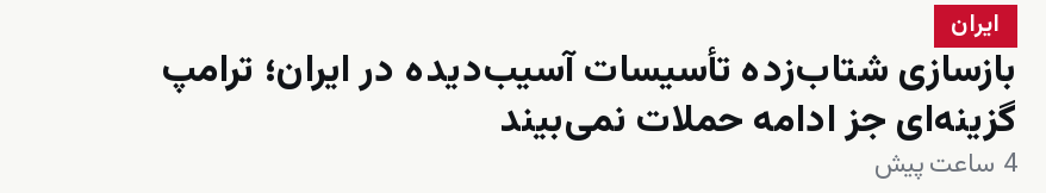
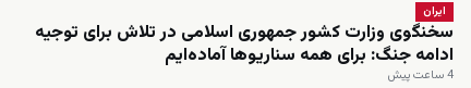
[162,43,1017,152] بازسازی شتاب‌زده تأسیسات آسیب‌دیده در ایران؛ ترامپ | گزینه‌ای جز ادامه حملات نمی‌بیند -> [35,20,454,70] سخنگوی وزارت کشور جمهوری اسلامی در تلاش برای توجیه | ادامه جنگ: برای همه سناریوها آماده‌ایم

